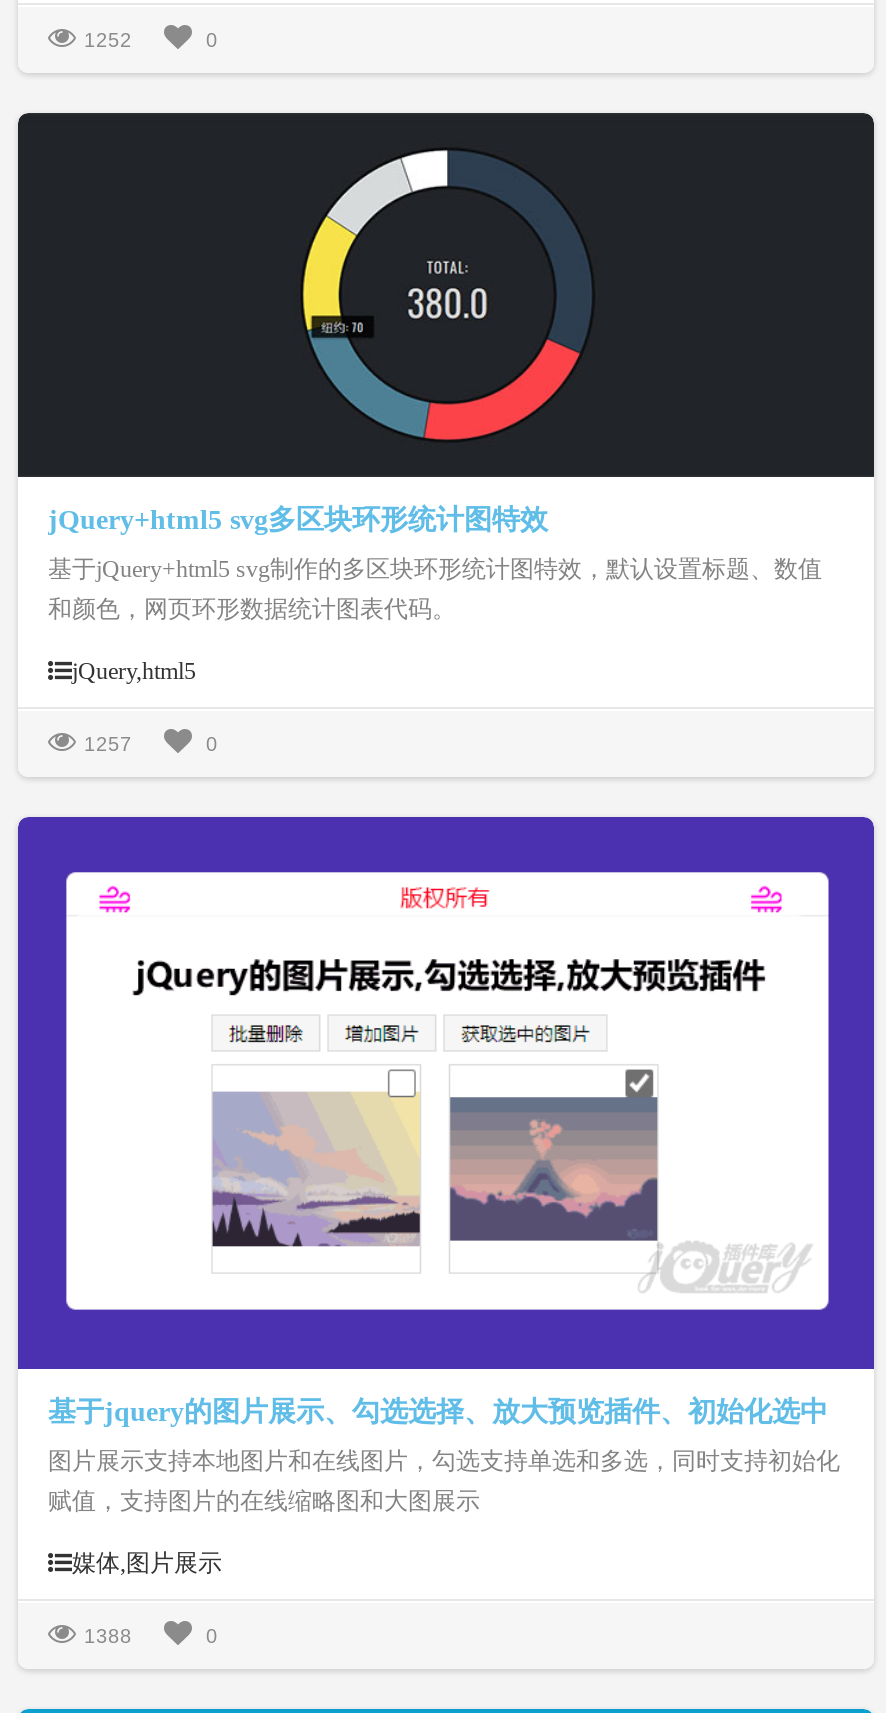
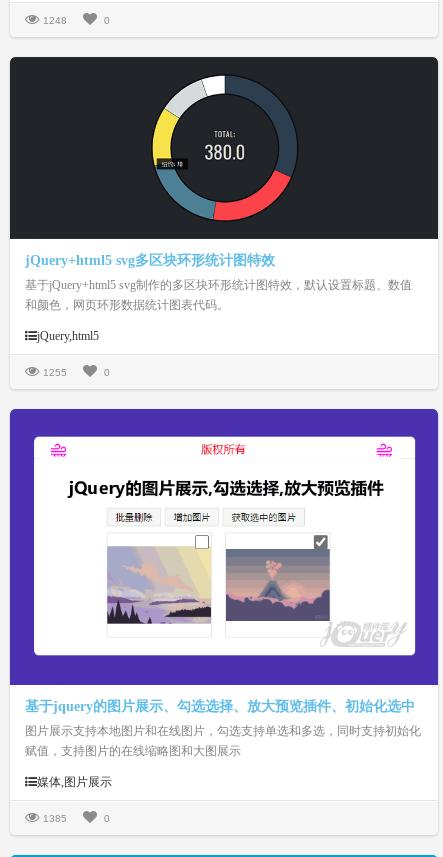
[84,29,132,51] 1252 -> [43,15,67,26] 1248
[84,733,132,755] 1257 -> [43,367,67,378] 1255
[84,1625,132,1647] 1388 -> [43,813,67,824] 1385

